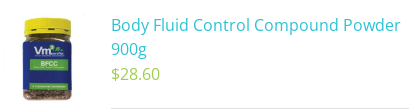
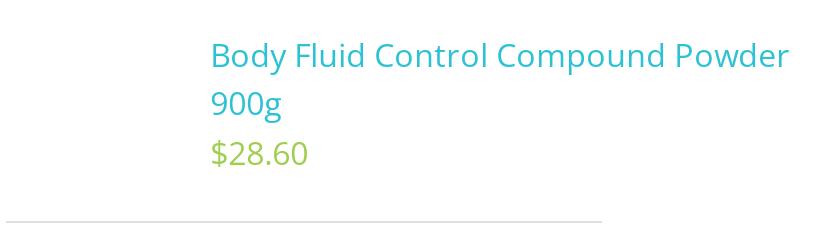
[21,16,73,101] [image] -> none

